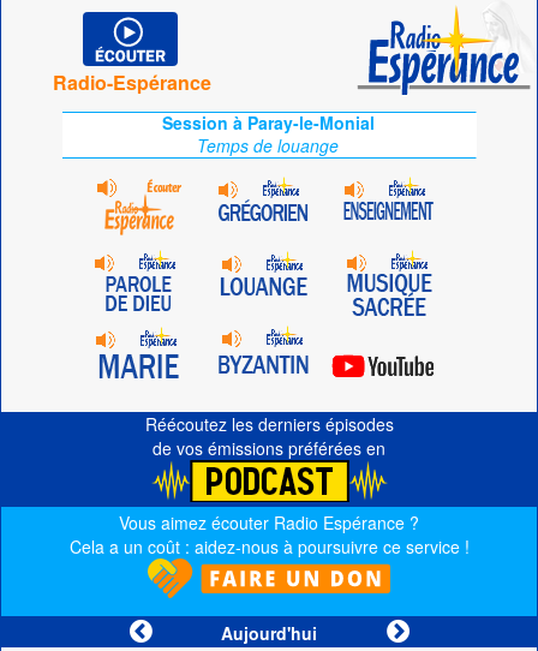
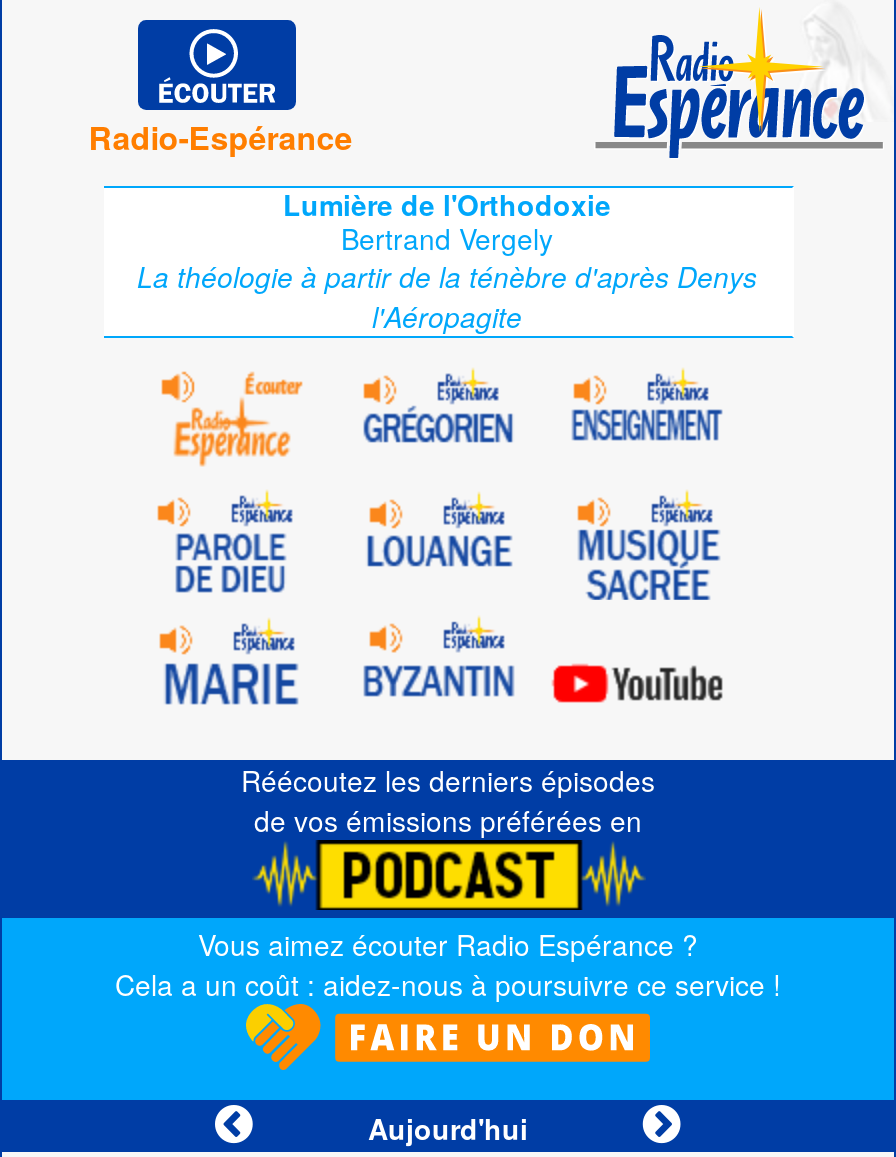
[162,111,375,157] Session à Paray-le-Monial | Temps de louange -> [137,184,757,336] Lumière de l'Orthodoxie | Bertrand Vergely | La théologie à partir de la ténèbre d'après Denys | l'Aéropagite

